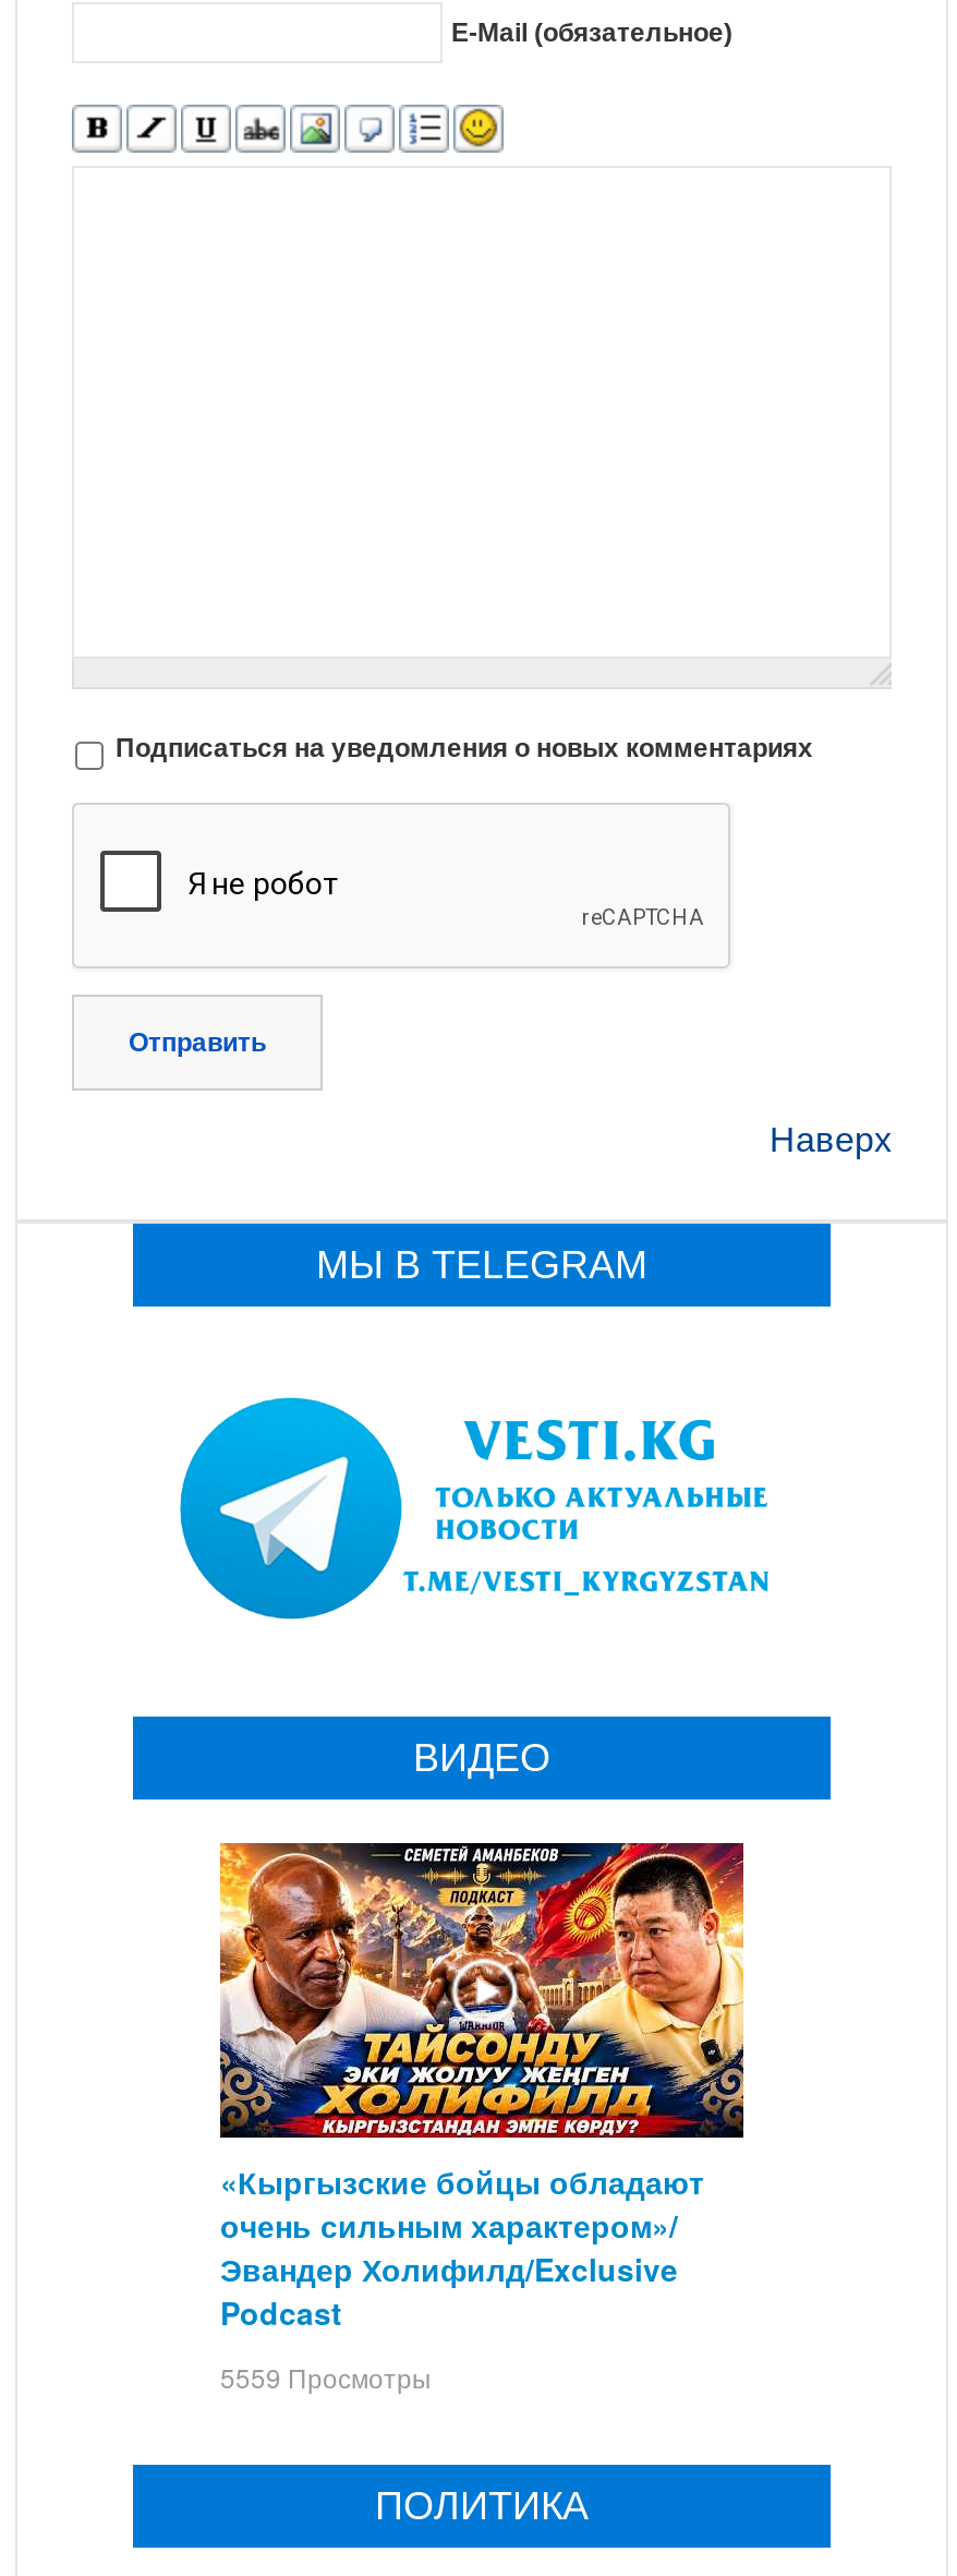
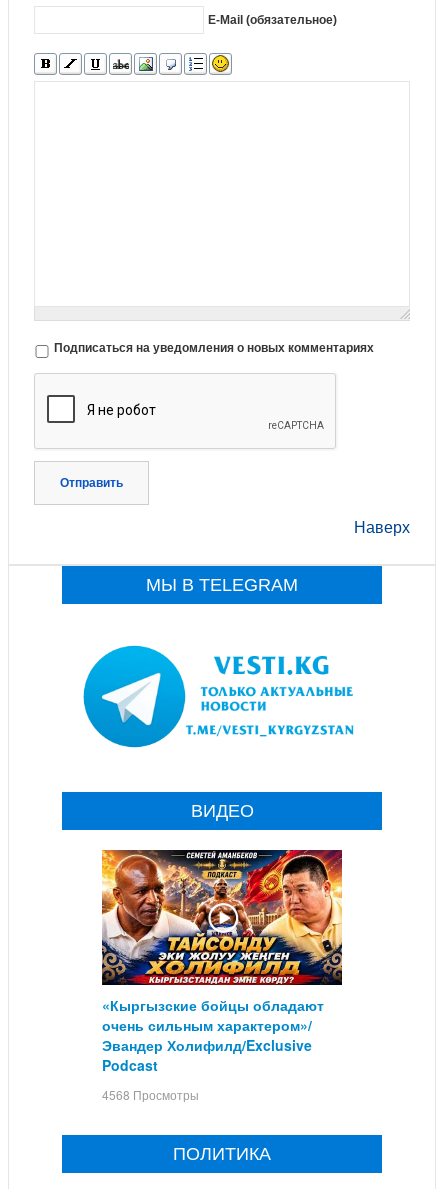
[220,2357,432,2395] 5559 Просмотры -> [102,1086,199,1103] 4568 Просмотры

